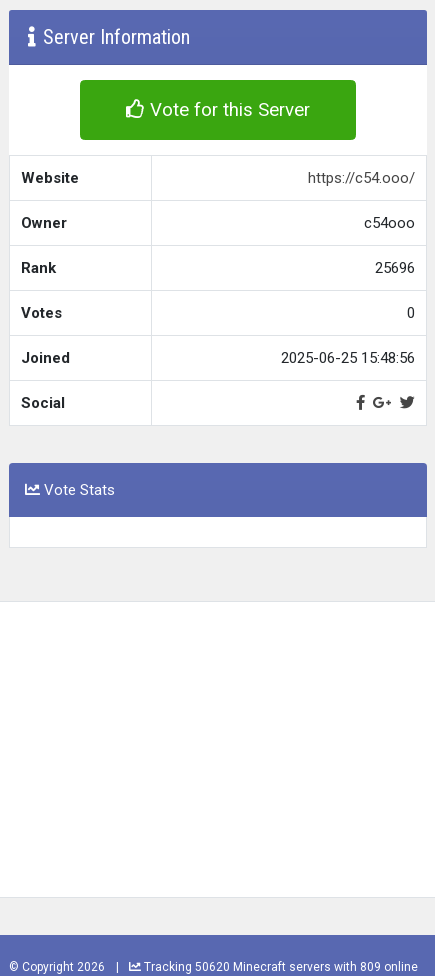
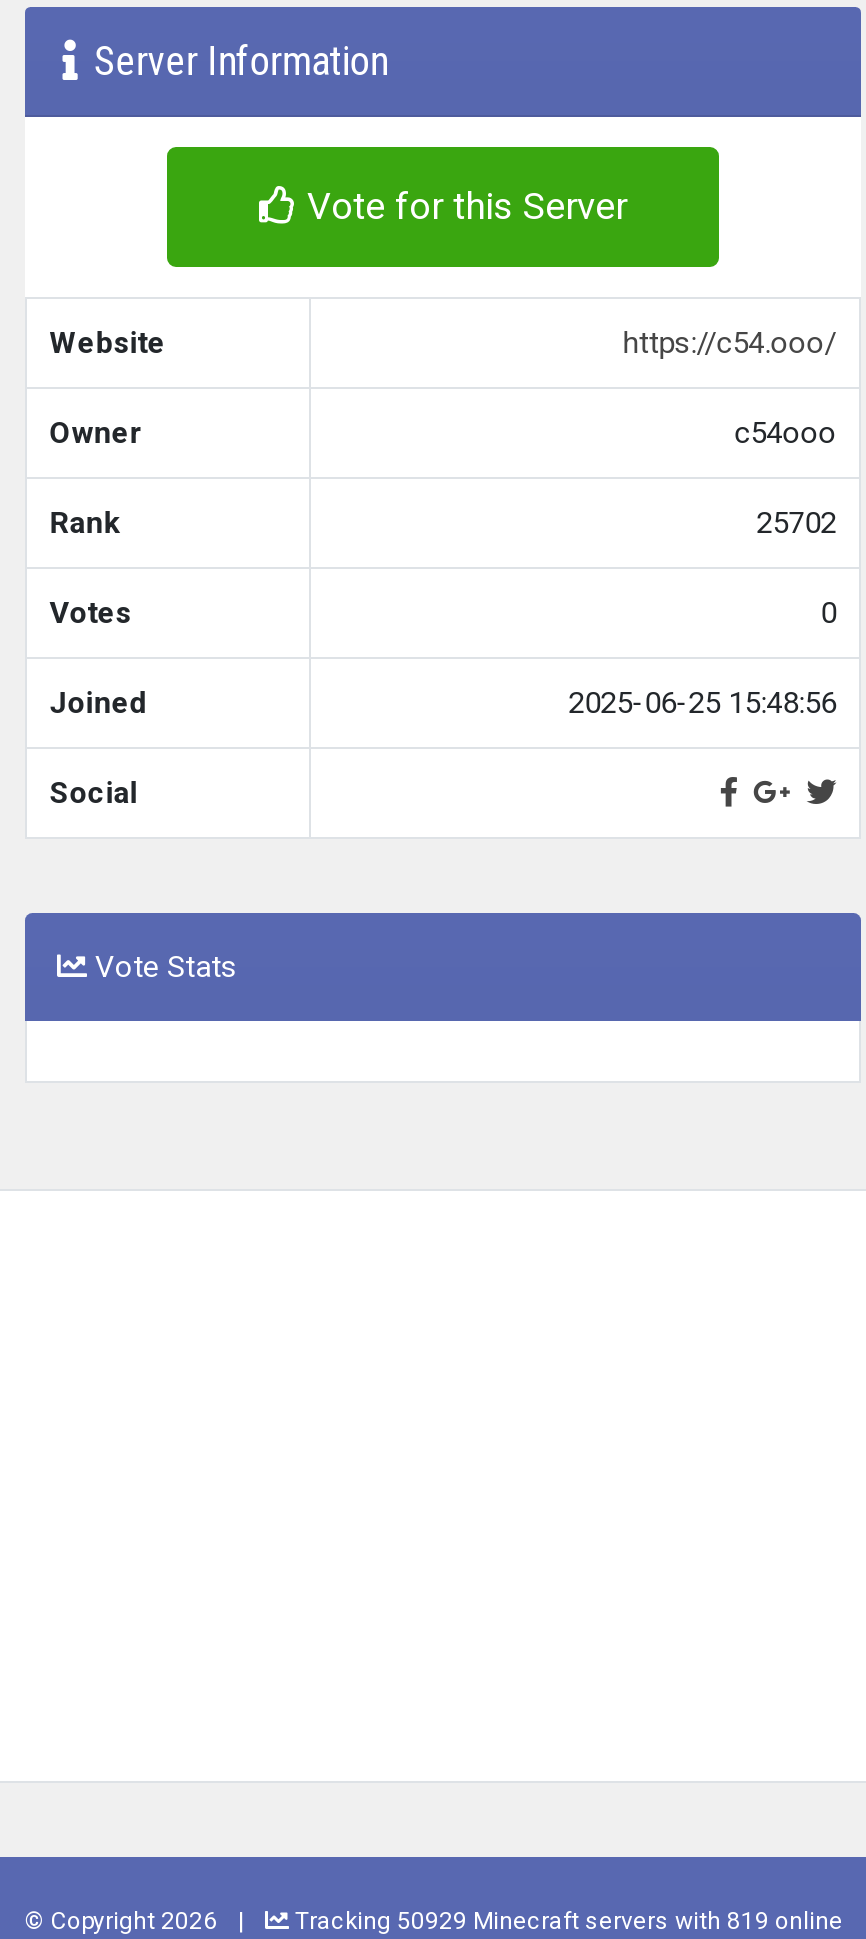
[375,259,415,277] 25696 -> [757,505,837,541] 25702
[141,960,418,974] Tracking 50620 Minecraft servers with 809 online -> [289,1907,843,1935] Tracking 50929 Minecraft servers with 819 online

